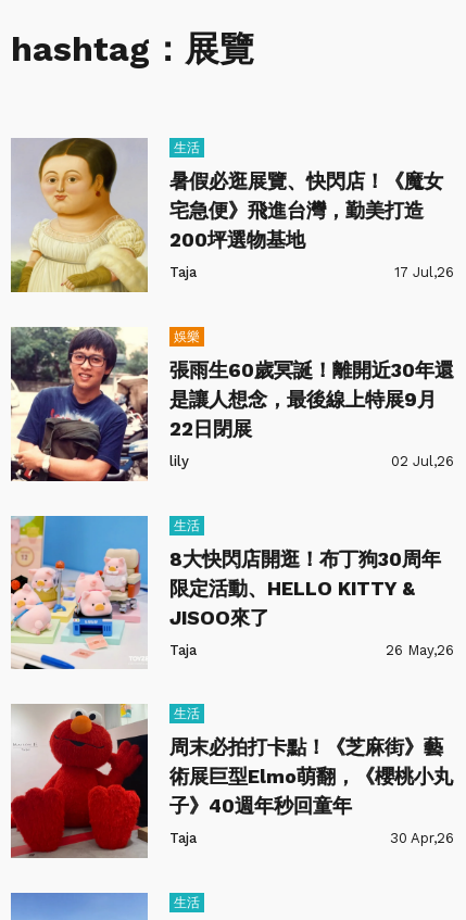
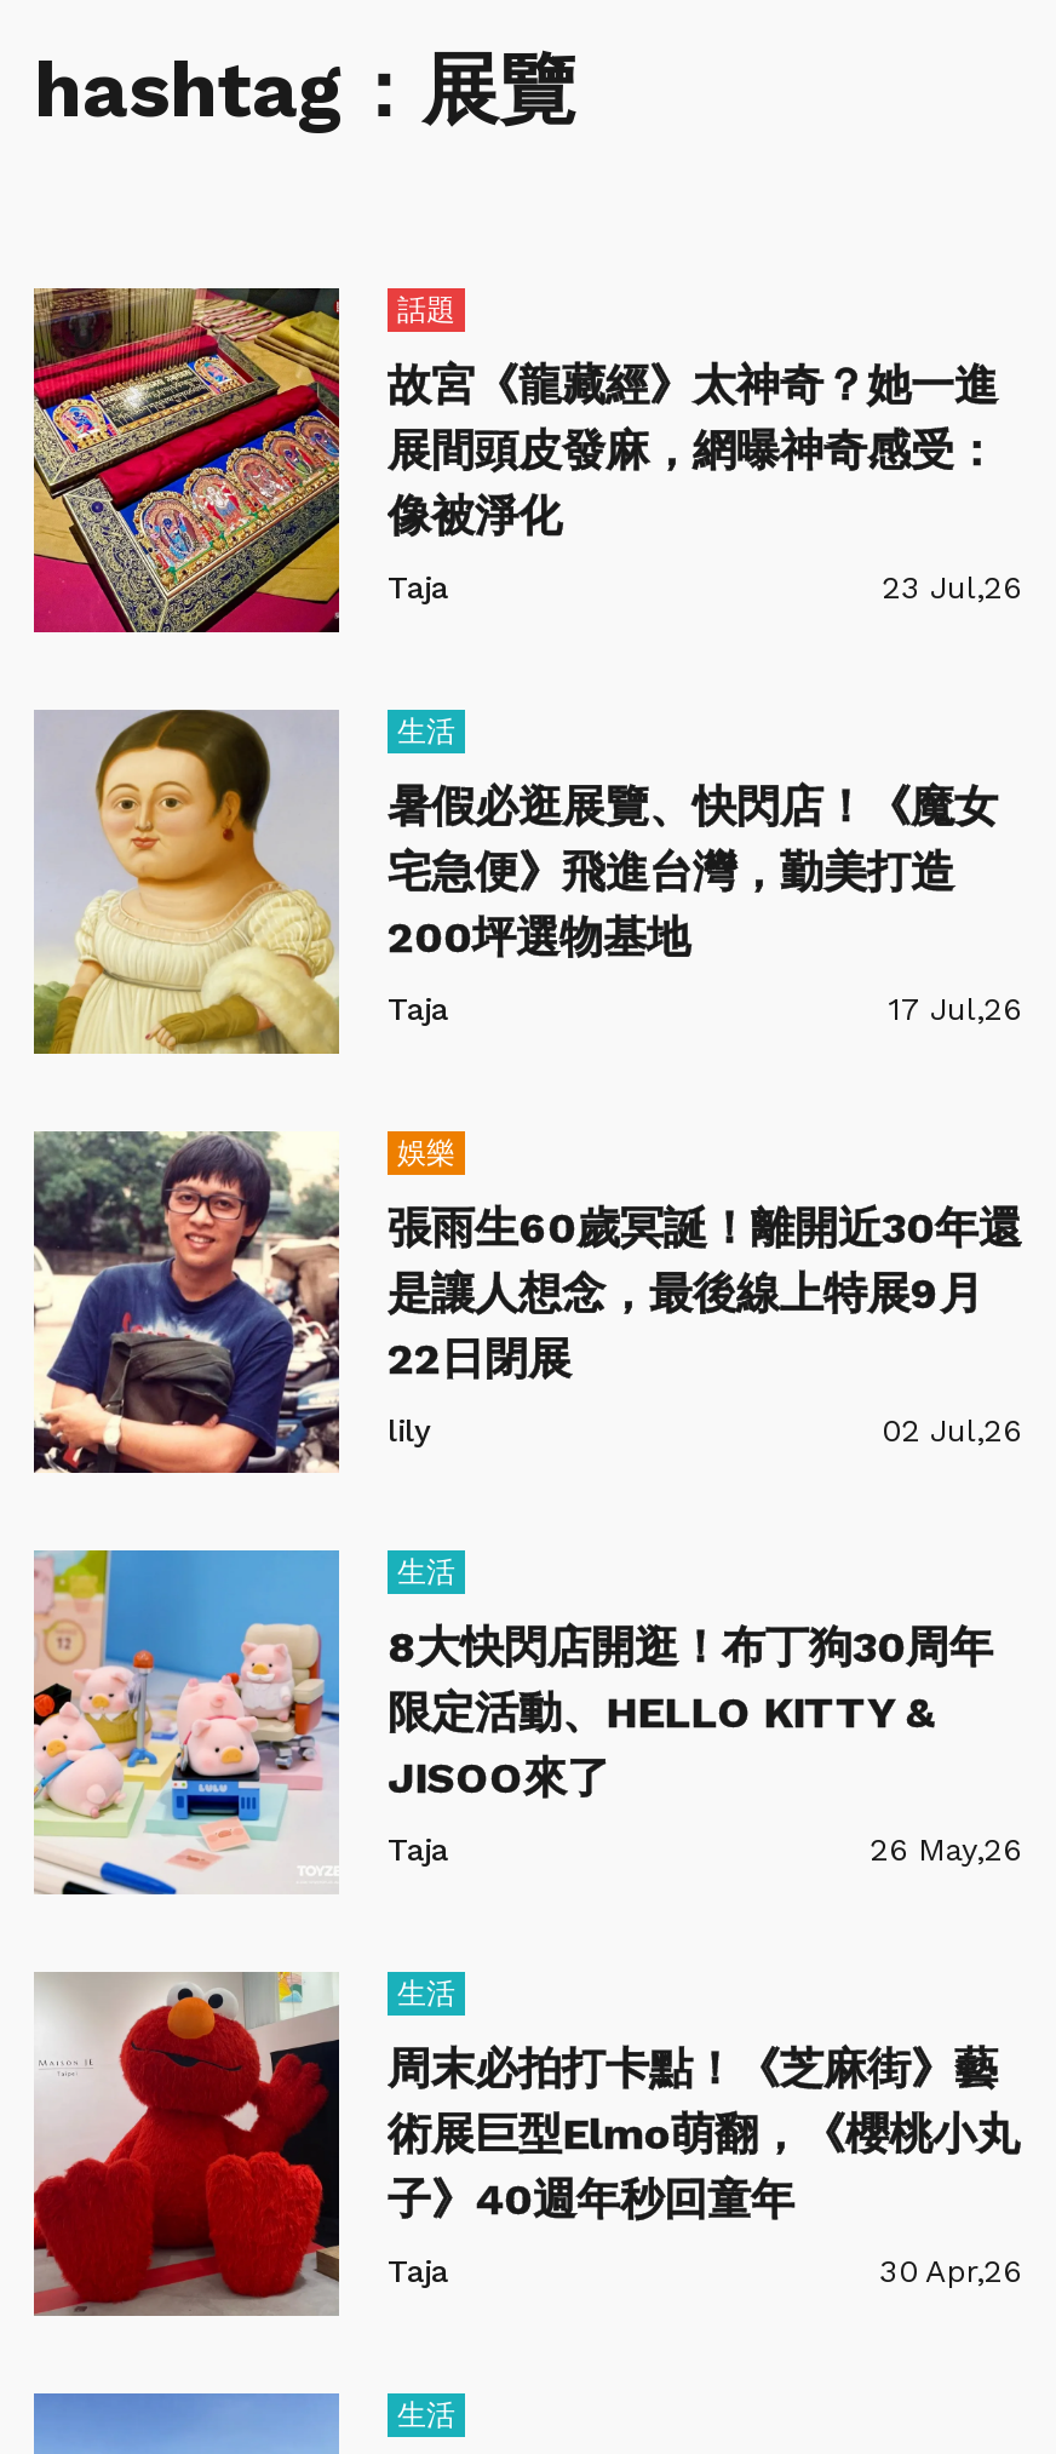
none -> [31,286,1022,635] [image] | 話題 | 故宮《龍藏經》太神奇？她一進 | 展間頭皮發麻，網曝神奇感受： | 像被淨化 | Taja | 23 Jul,26

